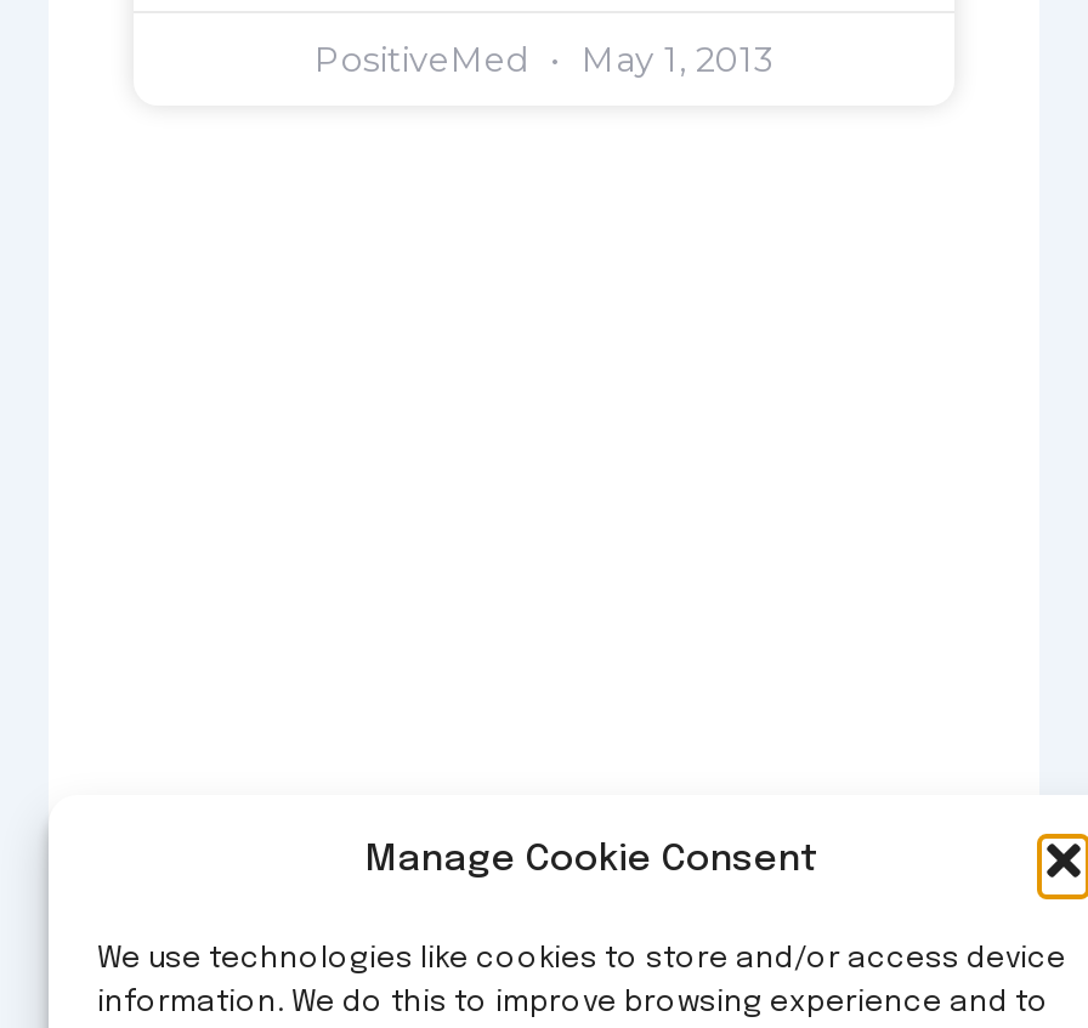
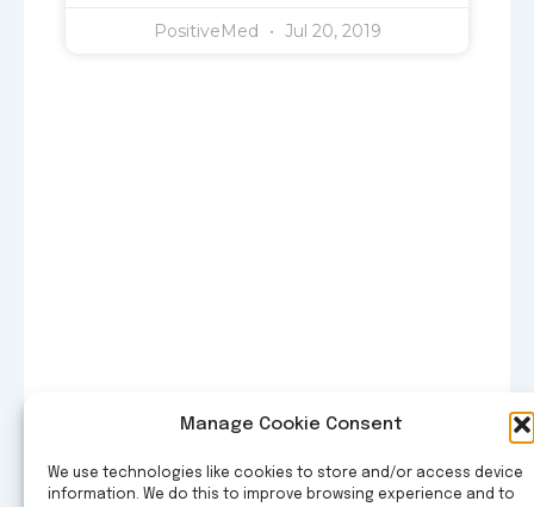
[314,38,773,82] PositiveMed May 1, 2013 -> [153,20,381,42] PositiveMed Jul 20, 2019

